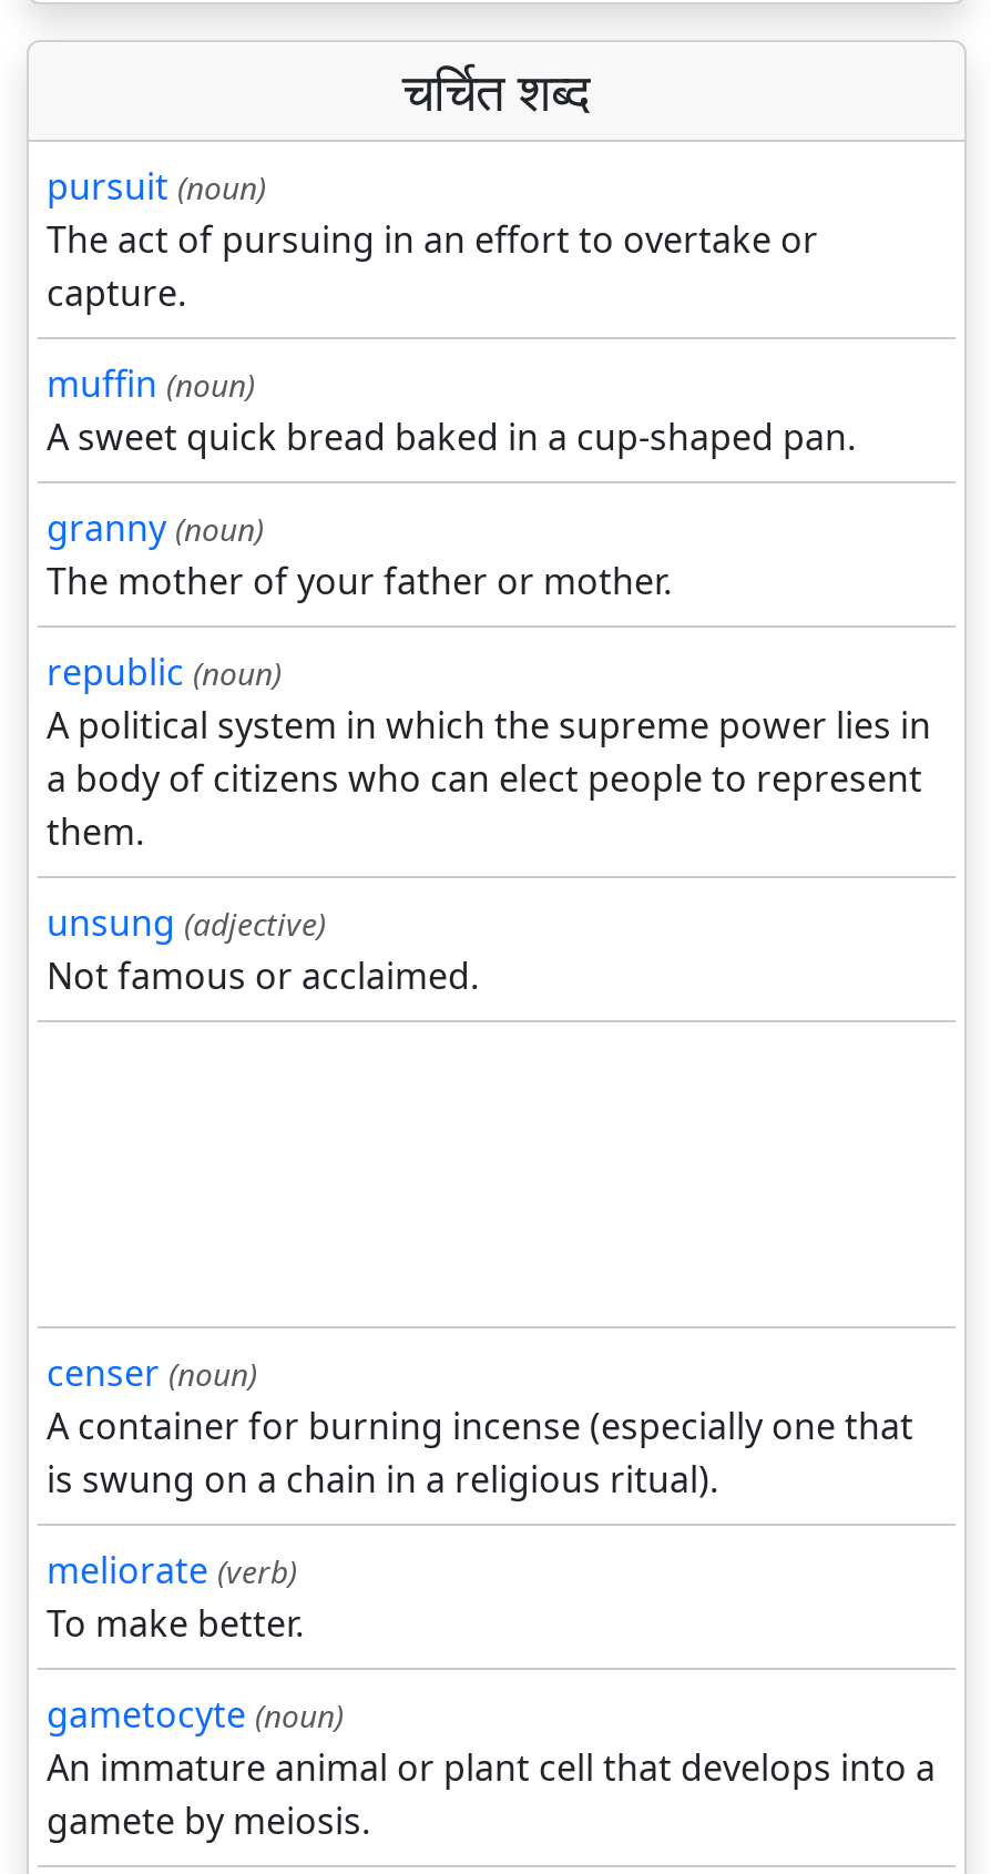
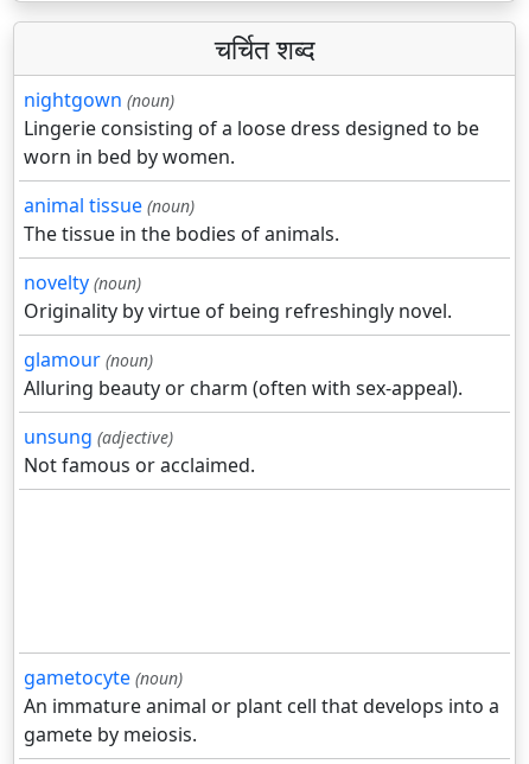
[47,162,818,318] pursuit (noun) | The act of pursuing in an effort to overtake or | capture. -> [24,87,479,170] nightgown (noun) | Lingerie consisting of a loose dress designed to be | worn in bed by women.
[47,360,856,462] muffin (noun) | A sweet quick bread baked in a cup-shaped pan. -> [24,192,339,247] animal tissue (noun) | The tissue in the bodies of animals.
[47,504,672,606] granny (noun) | The mother of your father or mother. -> [24,270,452,324] novelty (noun) | Originality by virtue of being refreshingly novel.
[47,648,931,856] republic (noun) | A political system in which the supreme power lies in | a body of citizens who can elect people to represent | them. -> [24,347,463,401] glamour (noun) | Alluring beauty or charm (often with sex-appeal).
[47,1349,913,1648] censer (noun) | A container for burning incense (especially one that | is swung on a chain in a religious ritual). | meliorate (verb) | To make better. -> none

